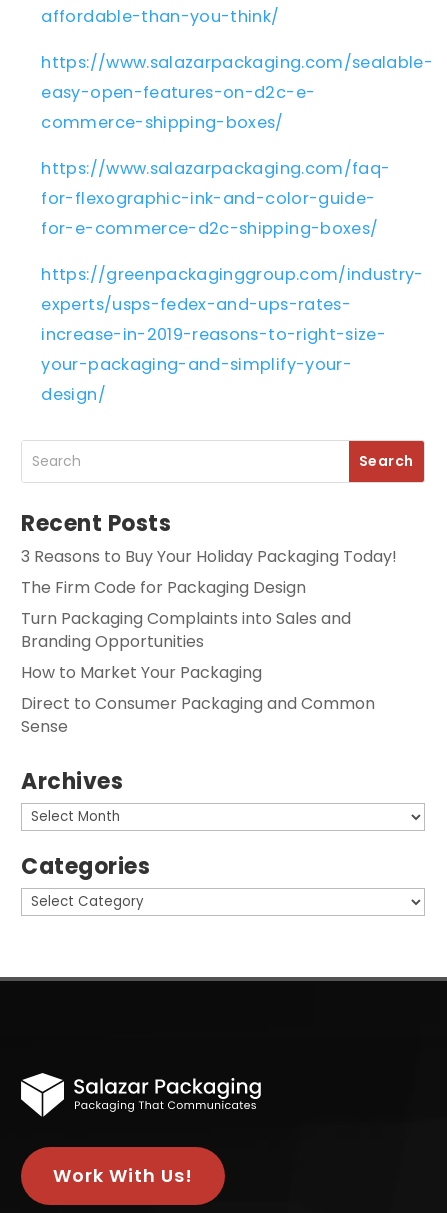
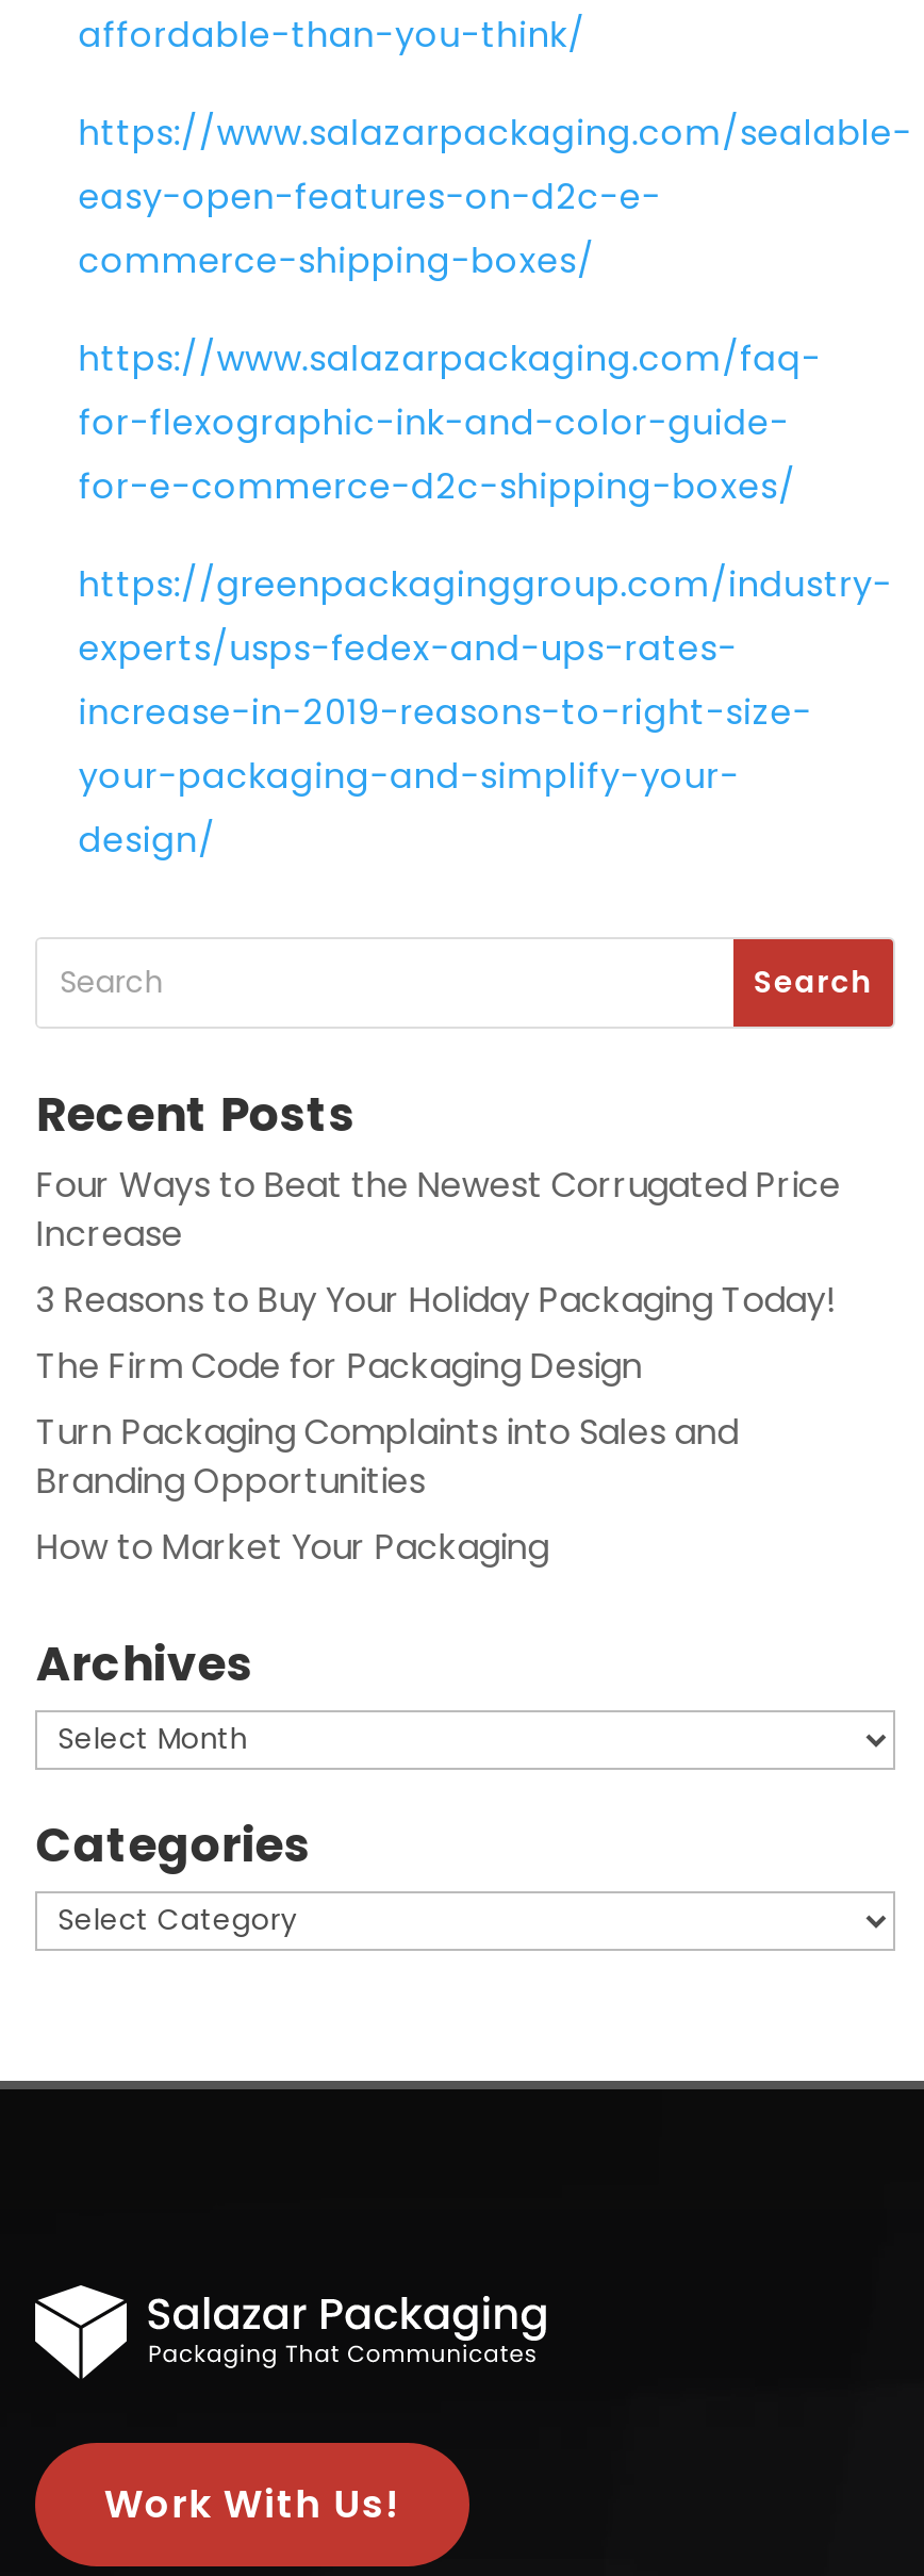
none -> [36,1161,841,1259] Four Ways to Beat the Newest Corrugated Price | Increase
moved [21,545,397,684] -> [36,1276,836,1572]: 3 Reasons to Buy Your Holiday Packaging Today! | The Firm Code for Packaging Design | Turn Packaging Complaints into Sales and | Branding Opportunities | How to Market Your Packaging
[21,692,375,738] Direct to Consumer Packaging and Common | Sense -> none

